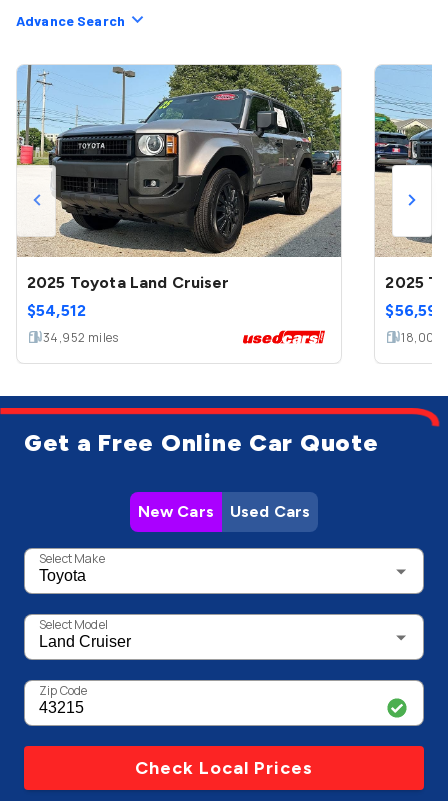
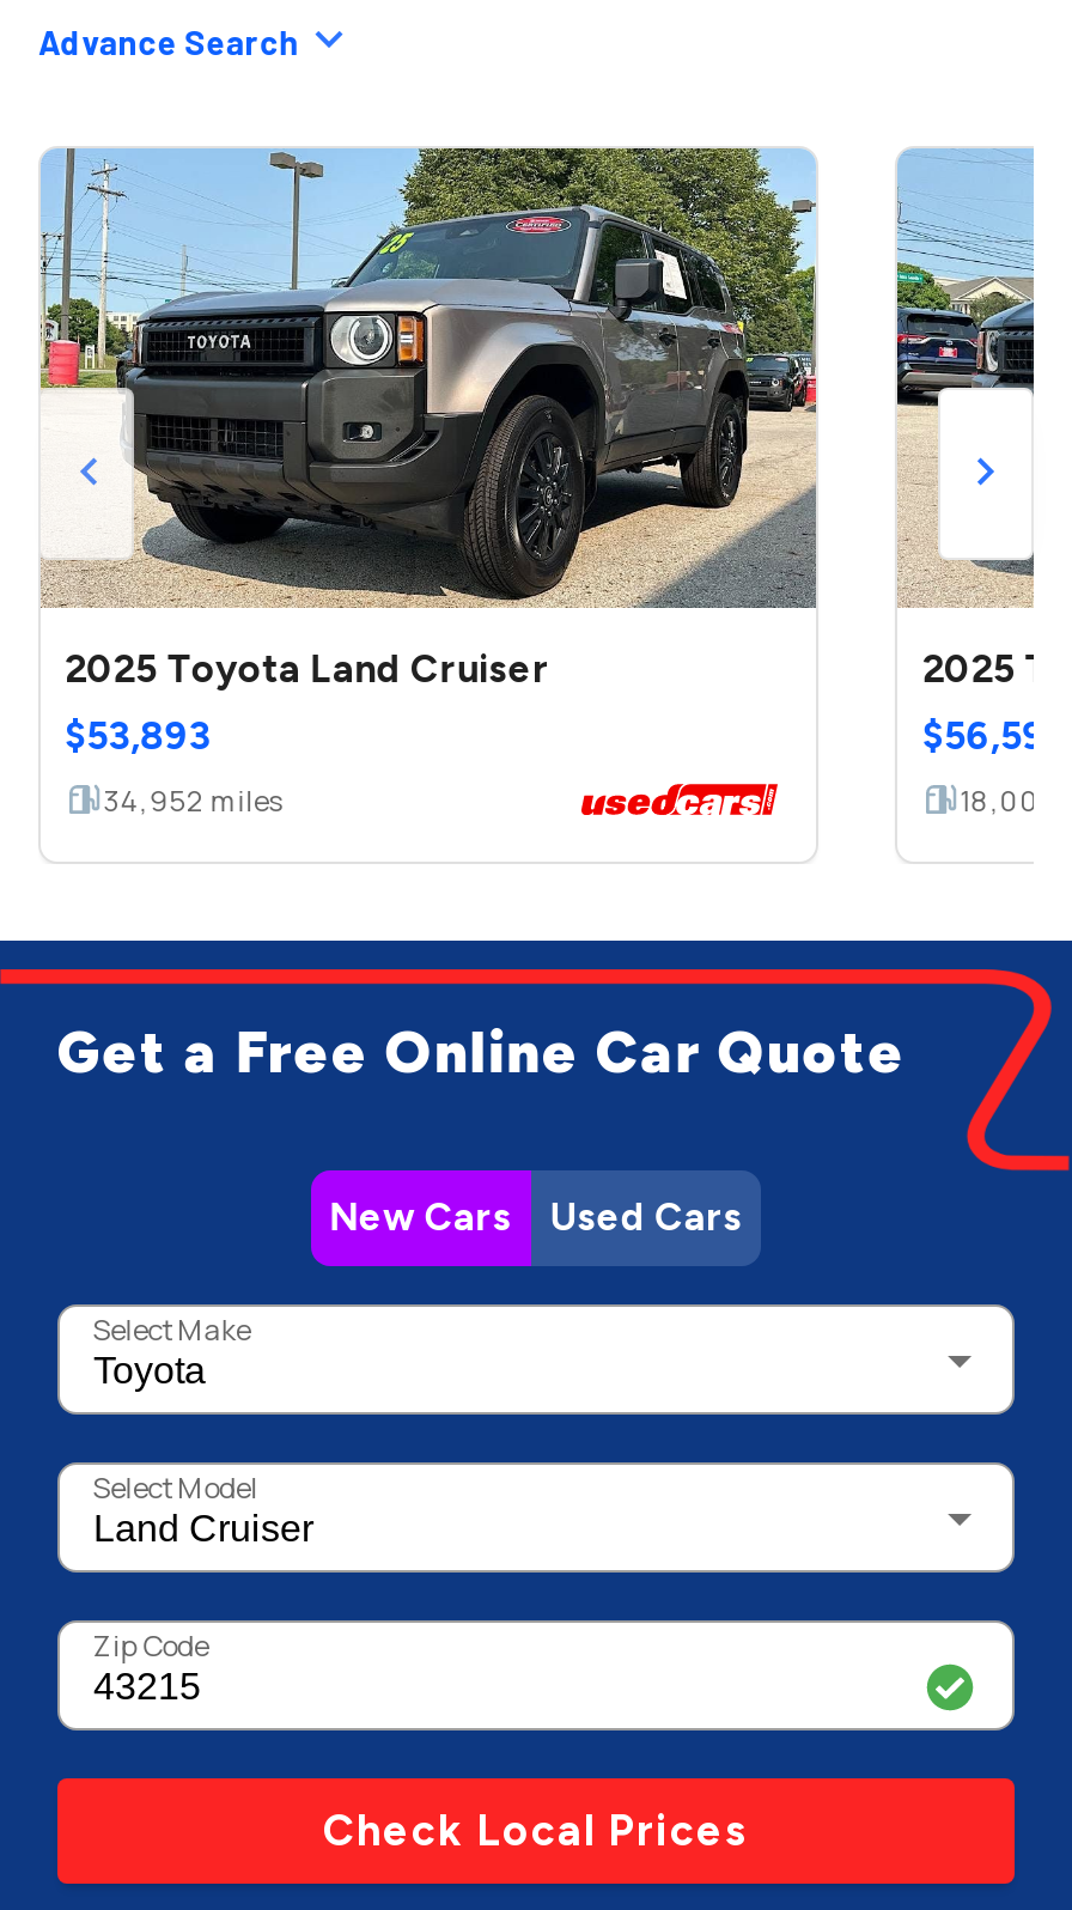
[27,301,86,320] $54,512 -> [65,713,211,759] $53,893
none -> [964,1012,1065,1173] [image]

